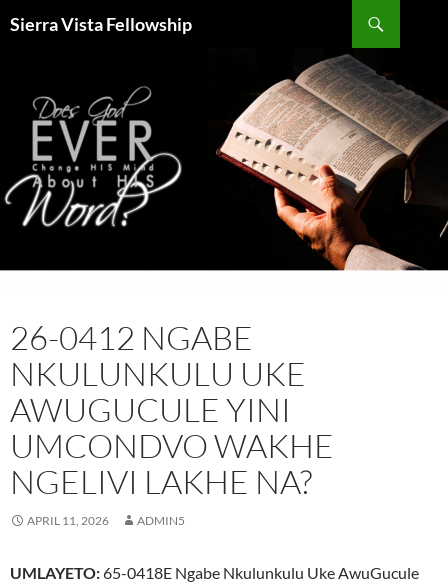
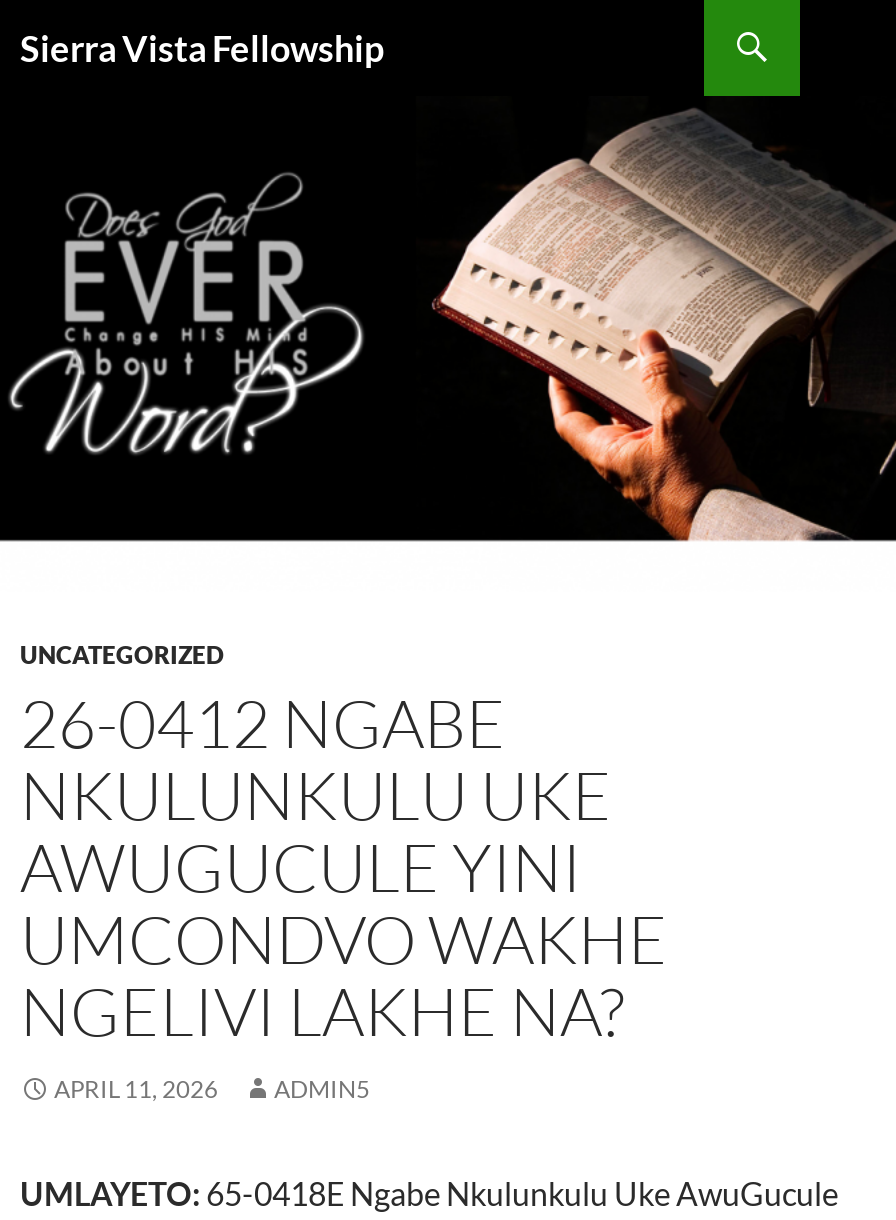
none -> [20,640,224,670] UNCATEGORIZED

